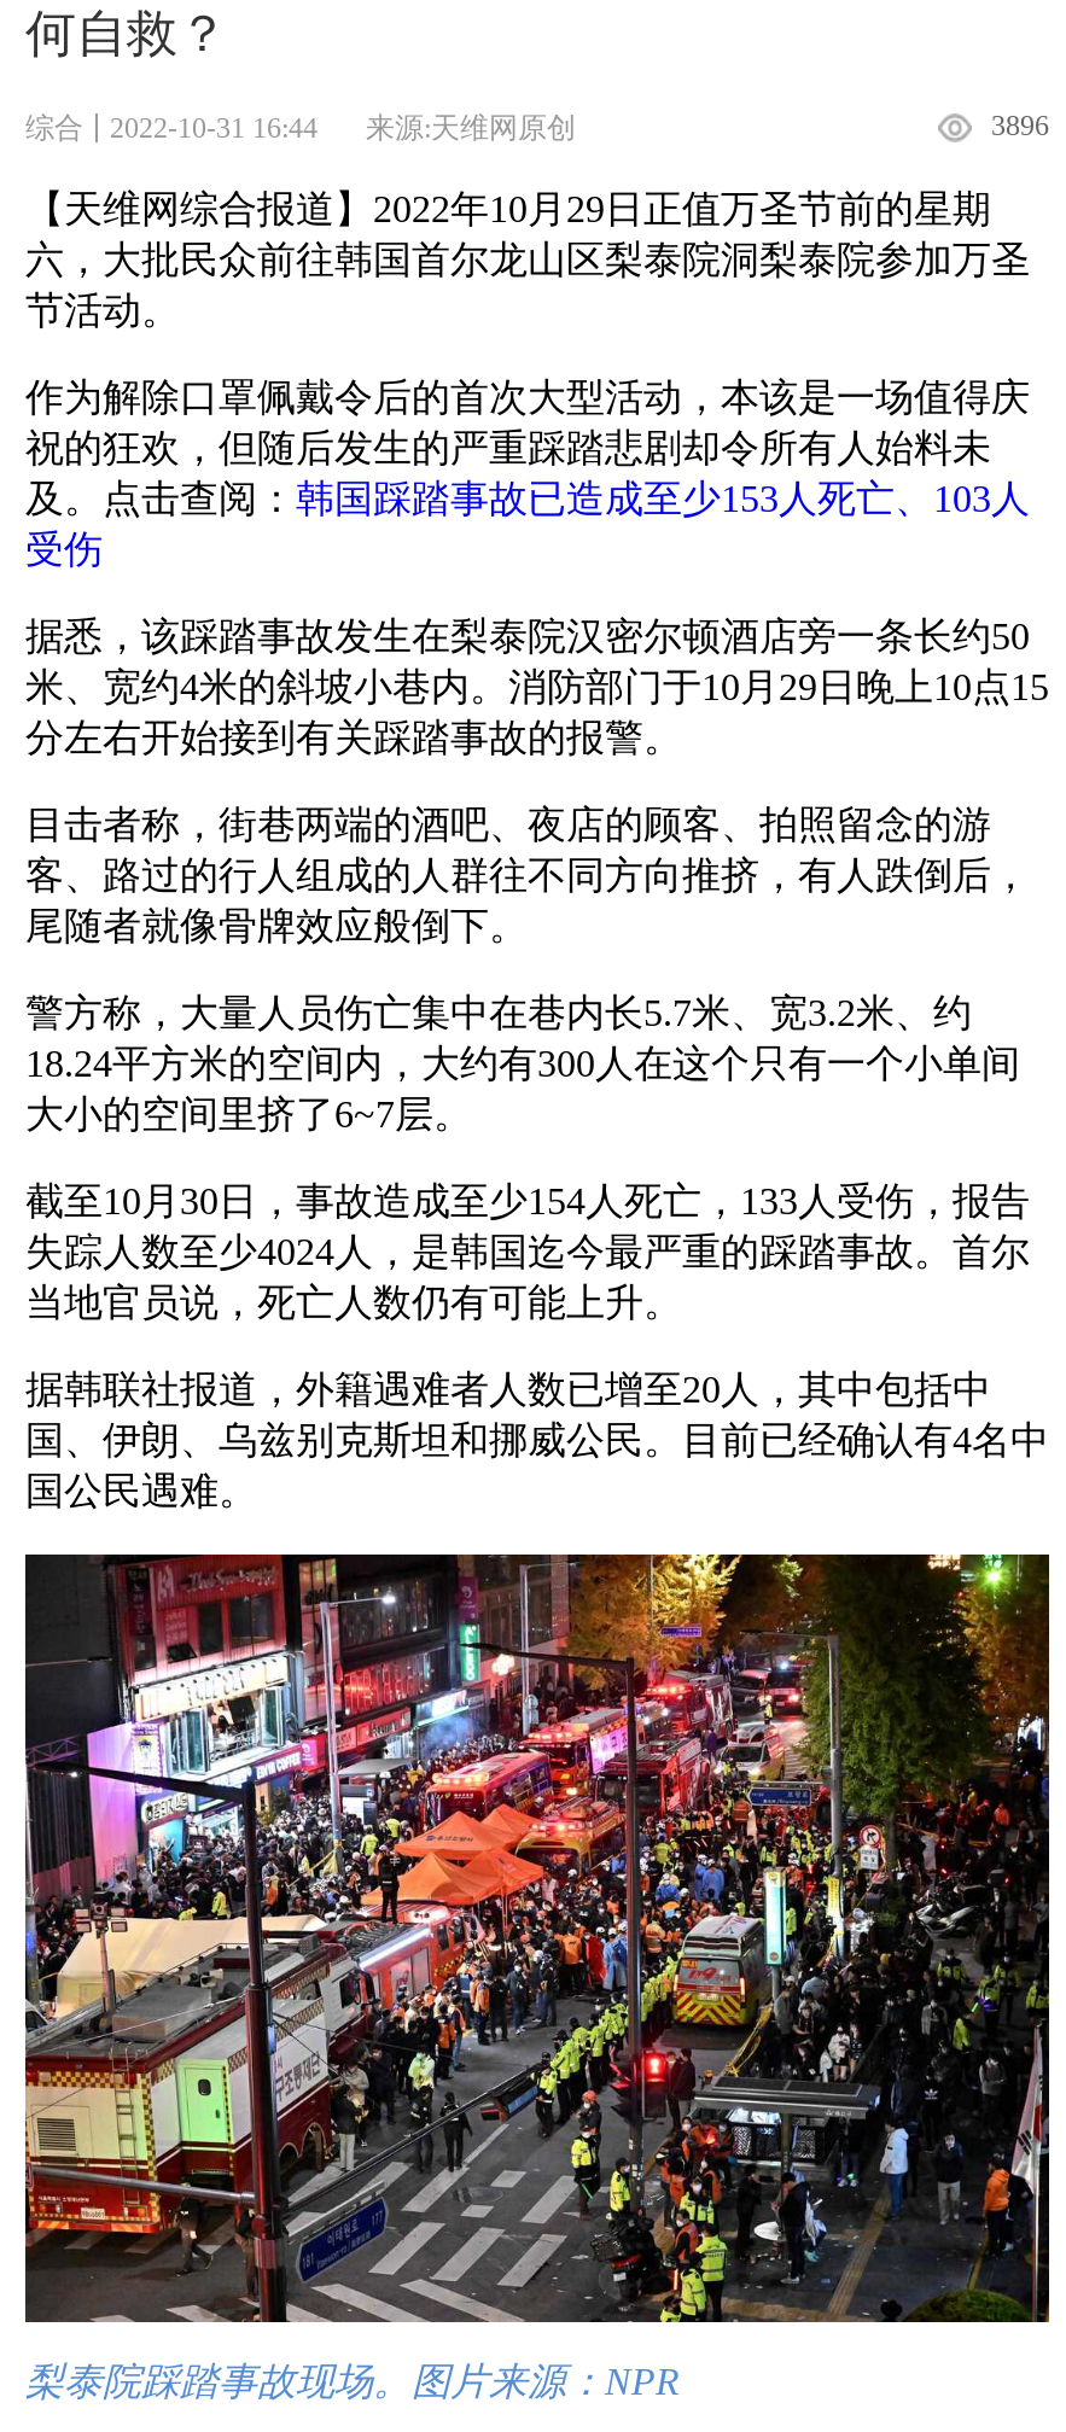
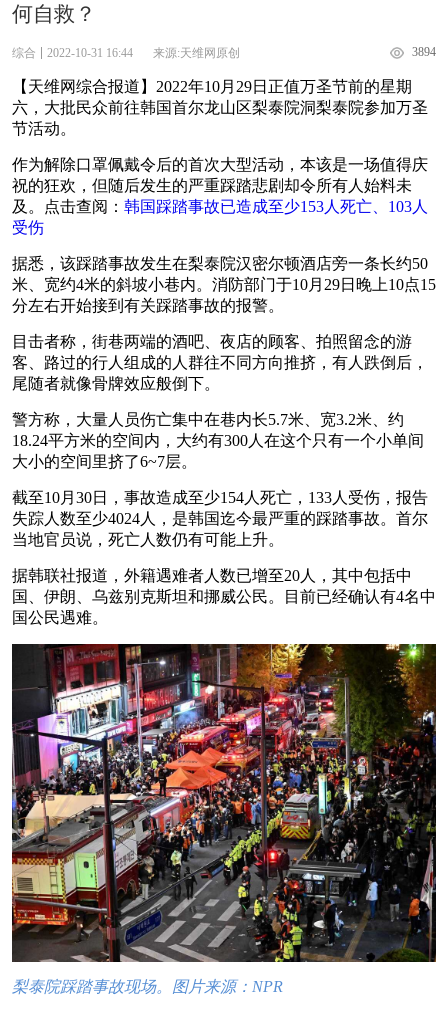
[991,109,1049,142] 3896 -> [412,45,436,59] 3894

